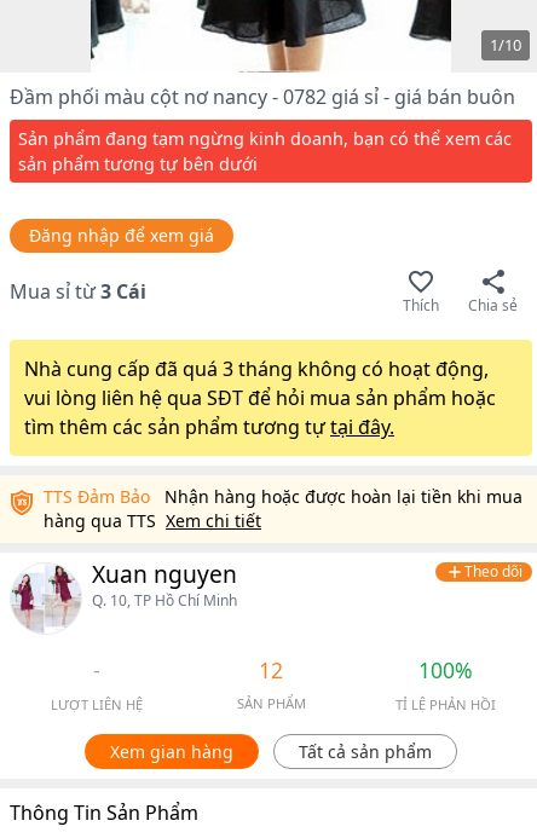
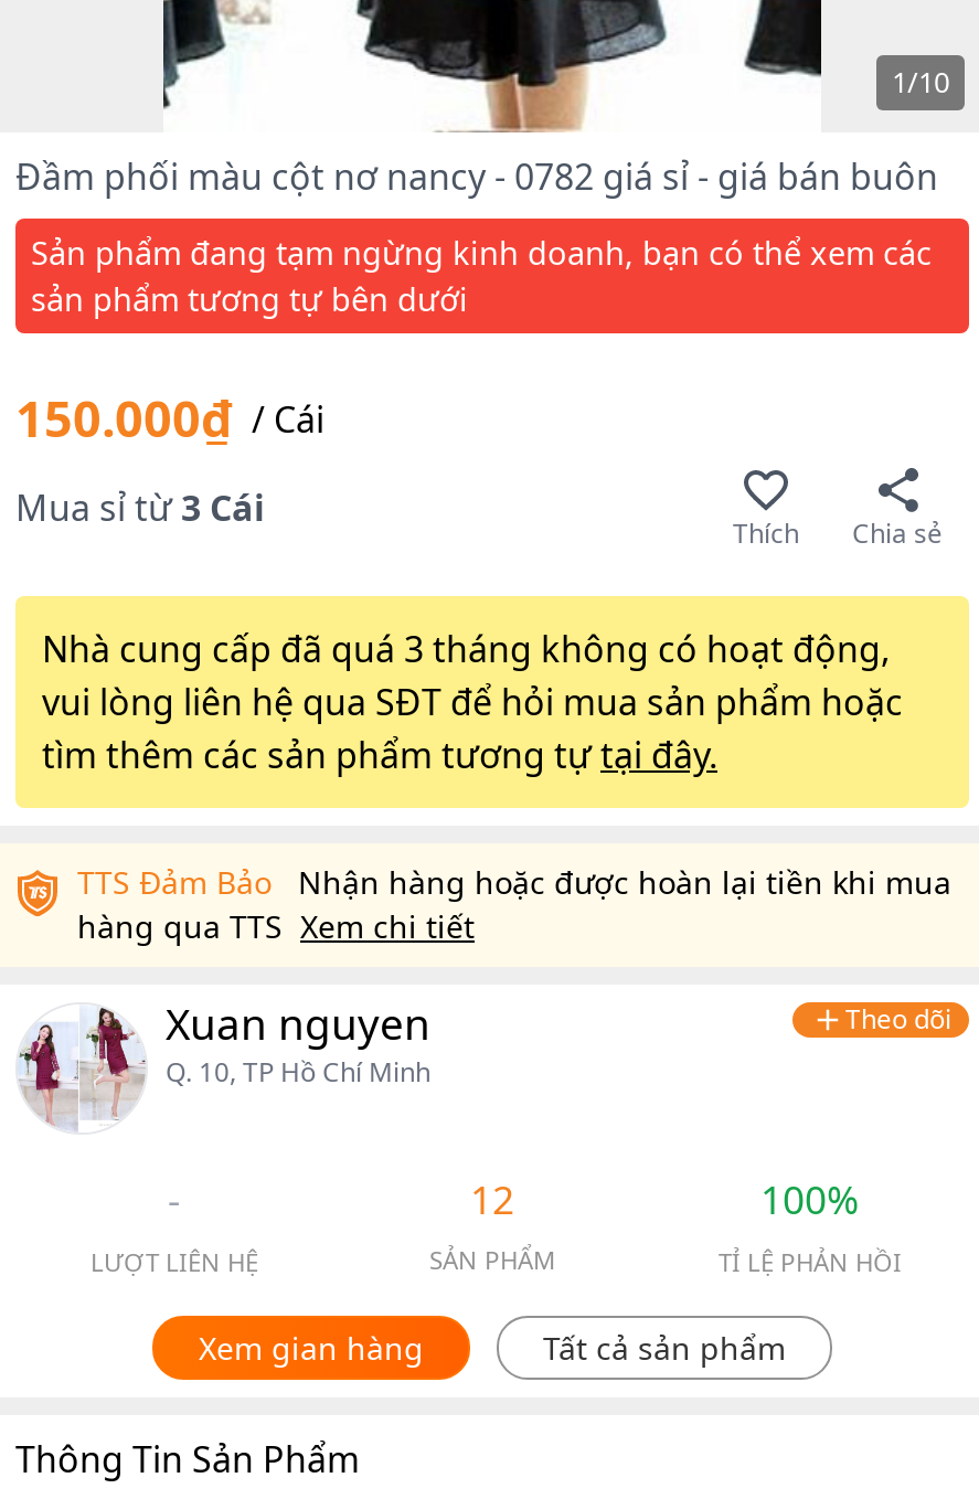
[29,224,214,247] Đăng nhập để xem giá -> [15,384,324,453] 150.000₫ /Cái

